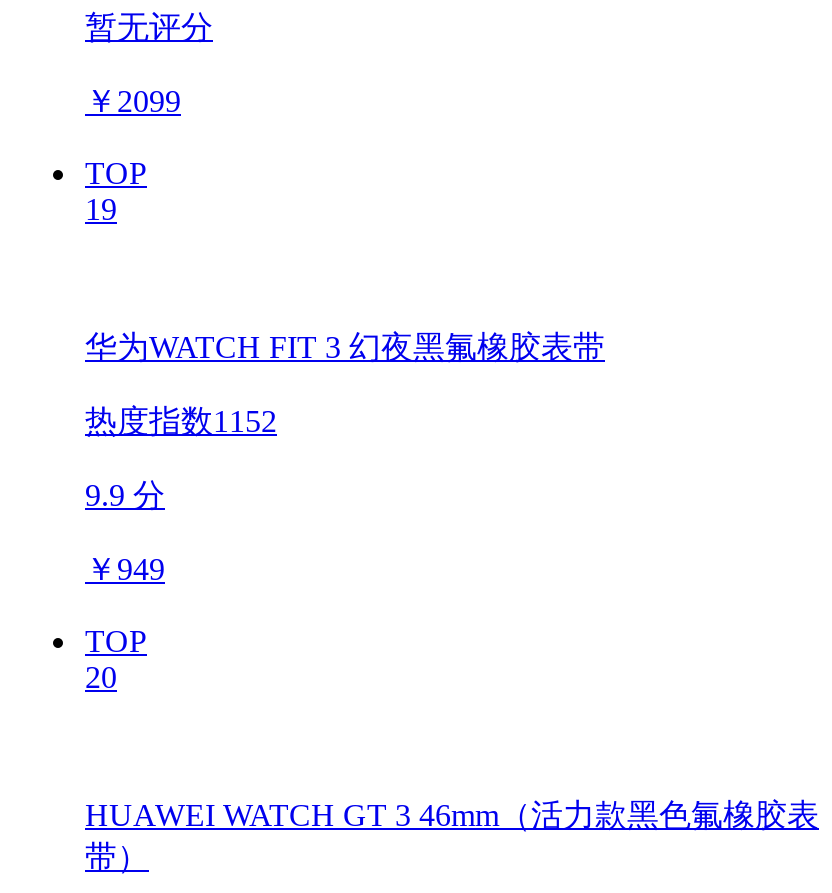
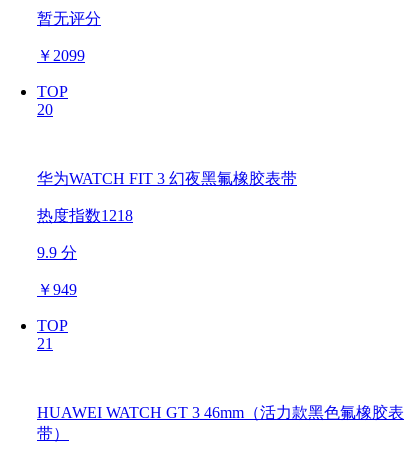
[85,192,117,226] 19 -> [37,101,53,118] 20
[85,404,277,438] 热度指数1152 -> [37,207,133,224] 热度指数1218
[85,660,117,694] 20 -> [37,335,53,352] 21

